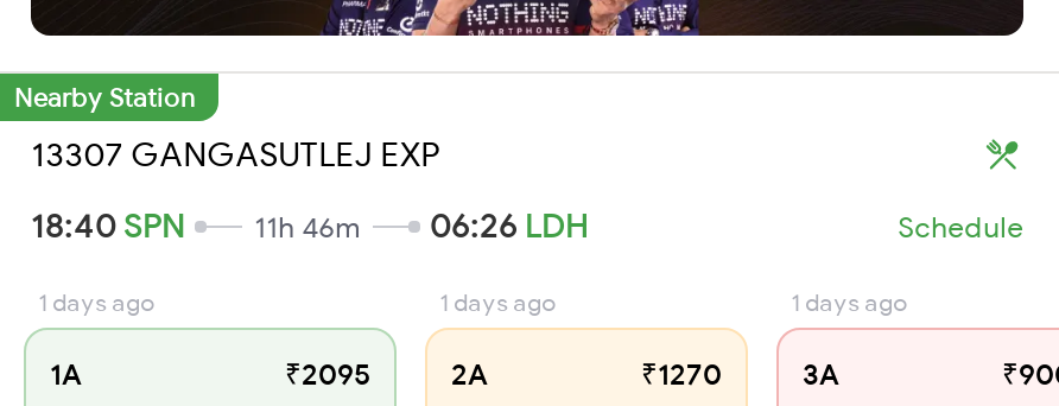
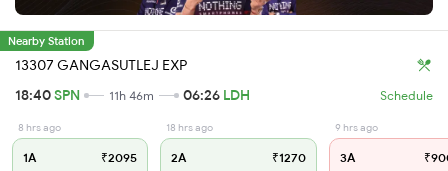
[38,288,154,318] 1 days ago -> [18,121,61,134] 8 hrs ago
[439,288,556,318] 1 days ago -> [166,121,213,134] 18 hrs ago
[791,288,907,318] 1 days ago -> [335,121,378,134] 9 hrs ago

